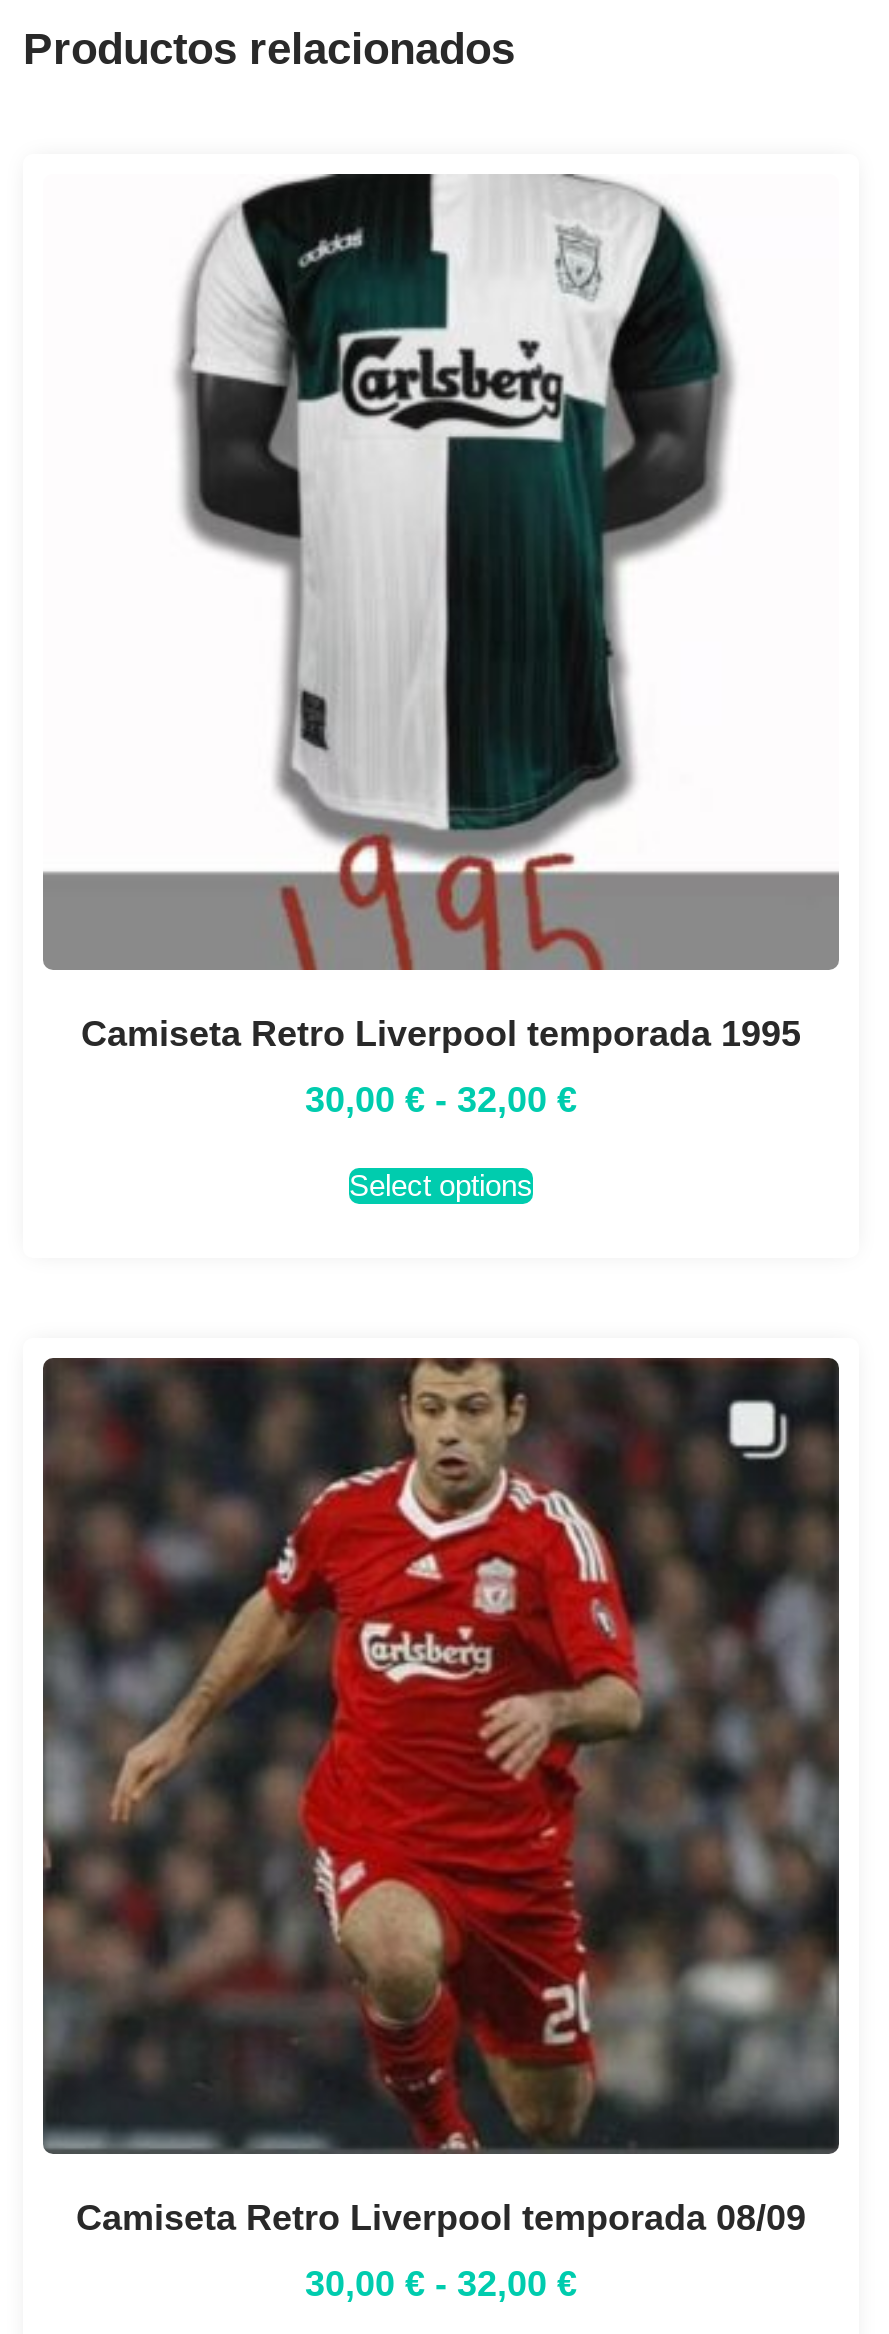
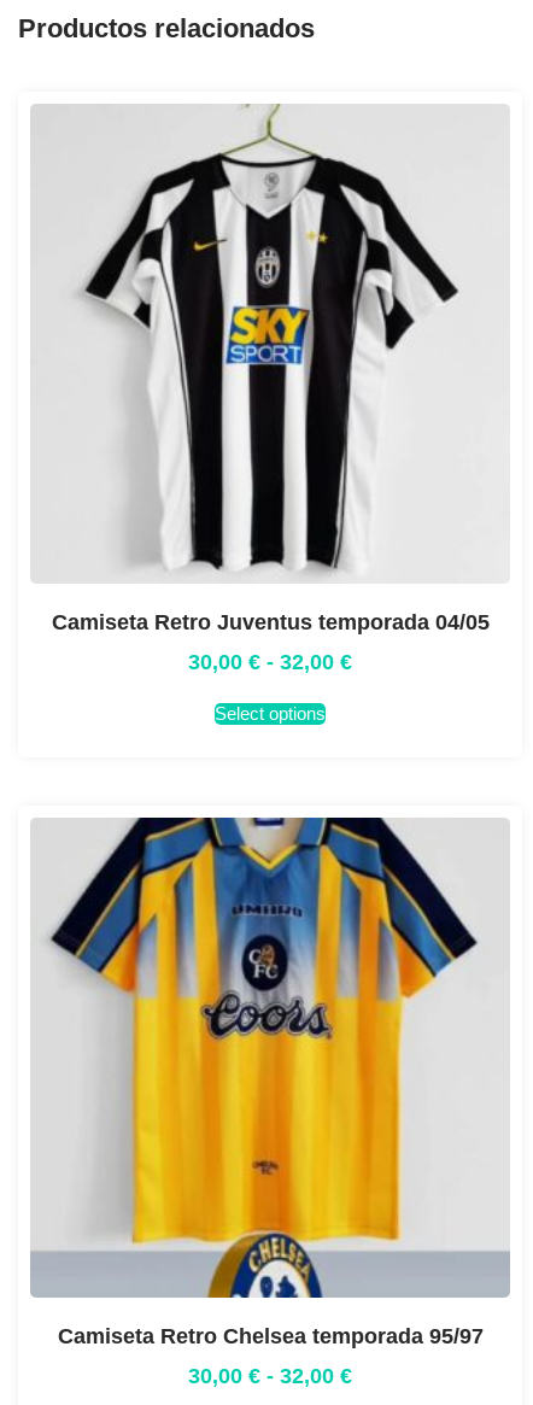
[43,172,839,1054] [image] | Camiseta Retro Liverpool temporada 1995 -> [31,104,509,634] [image] | Camiseta Retro Juventus temporada 04/05
[41,1356,841,2238] [image] | Camiseta Retro Liverpool temporada 08/09 -> [30,816,510,1348] [image] | Camiseta Retro Chelsea temporada 95/97

